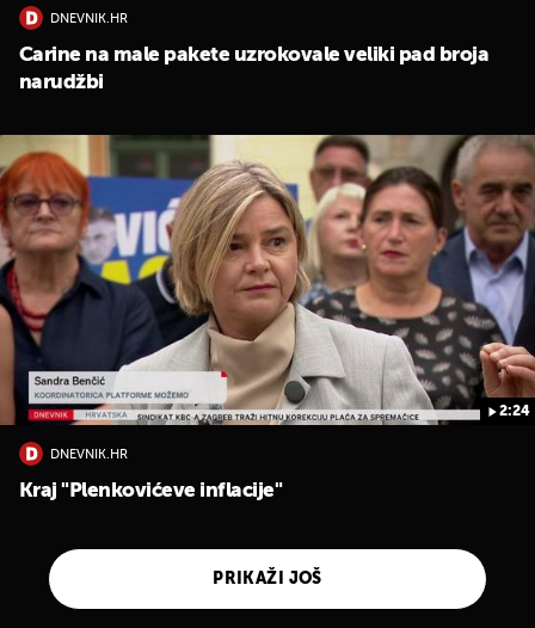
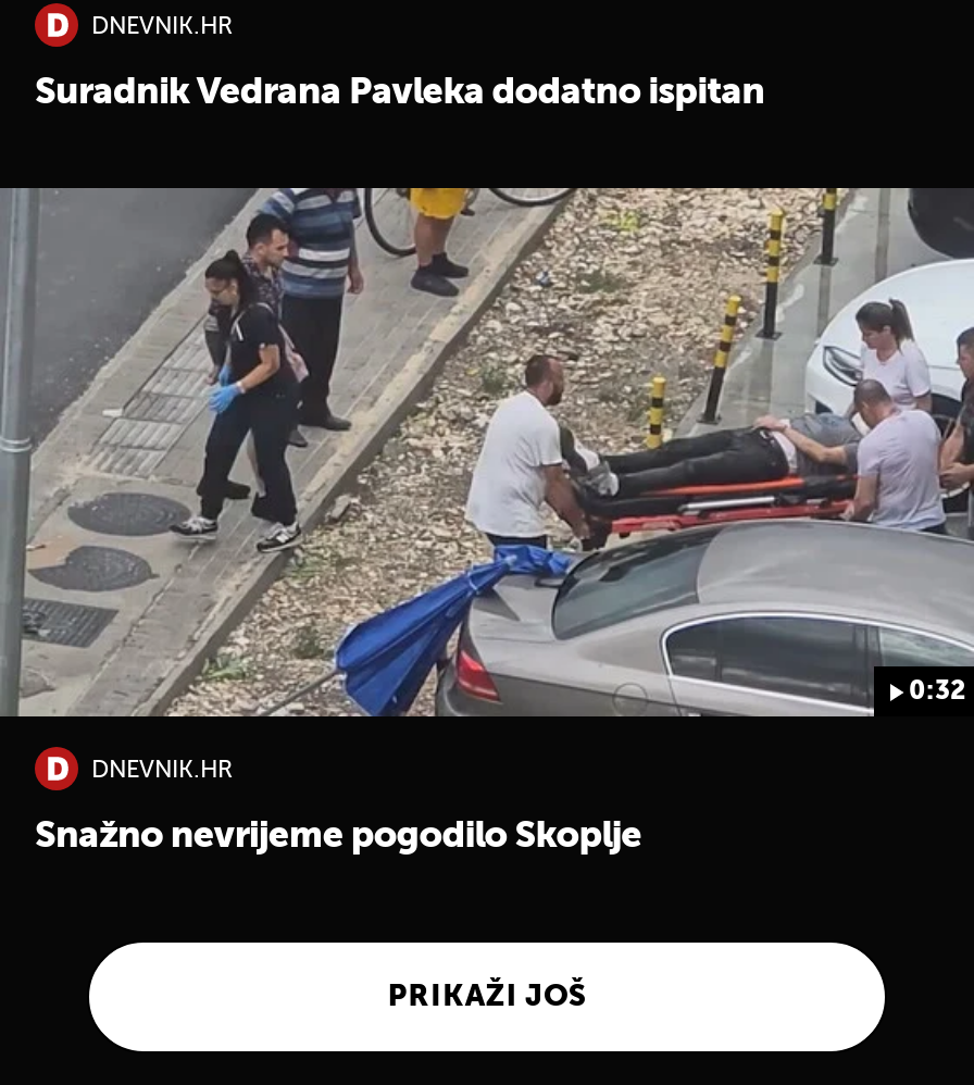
[19,45,488,93] Carine na male pakete uzrokovale veliki pad broja | narudžbi -> [35,75,764,112] Suradnik Vedrana Pavleka dodatno ispitan
[4,134,531,425] [image] | 2:24 -> [7,186,967,719] [image] | 0:32
[19,482,282,502] Kraj "Plenkovićeve inflacije" -> [35,820,642,856] Snažno nevrijeme pogodilo Skoplje

